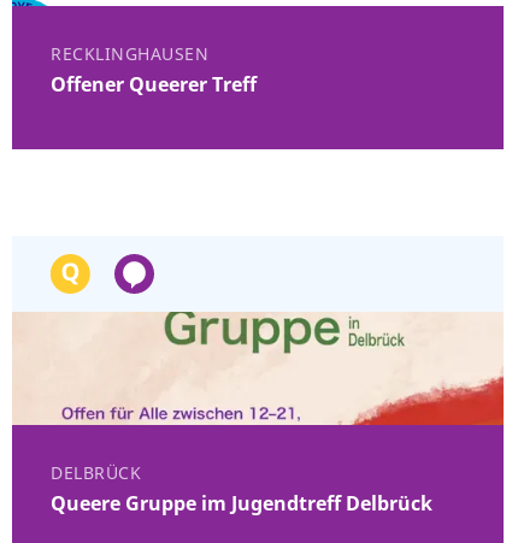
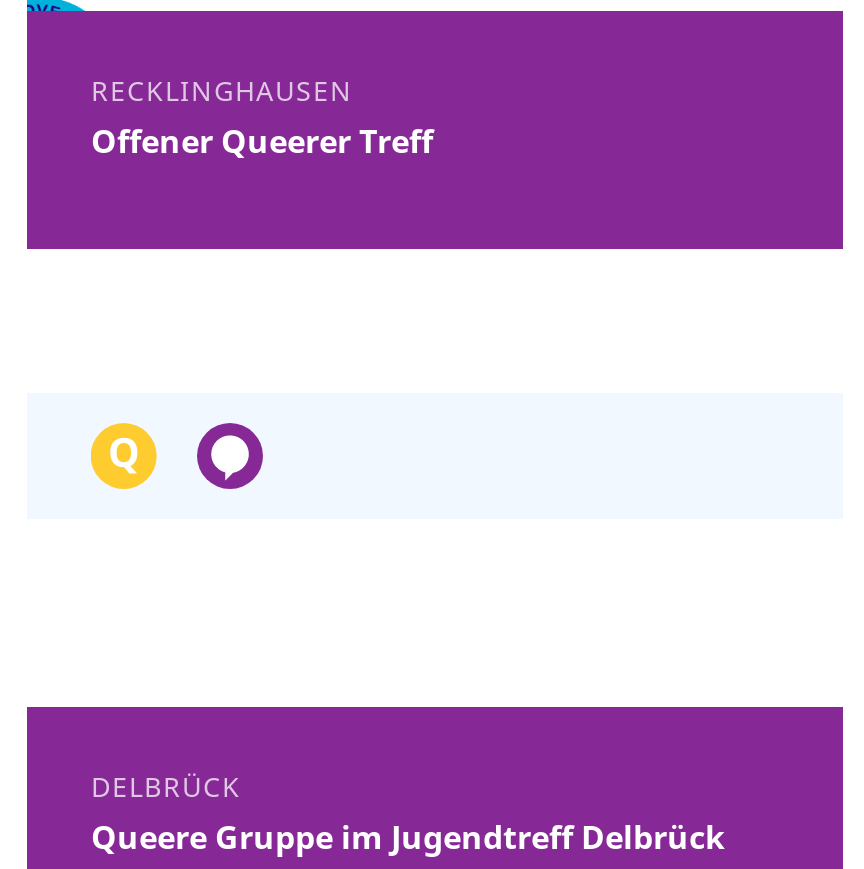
[12,311,505,426] [image] -> none

